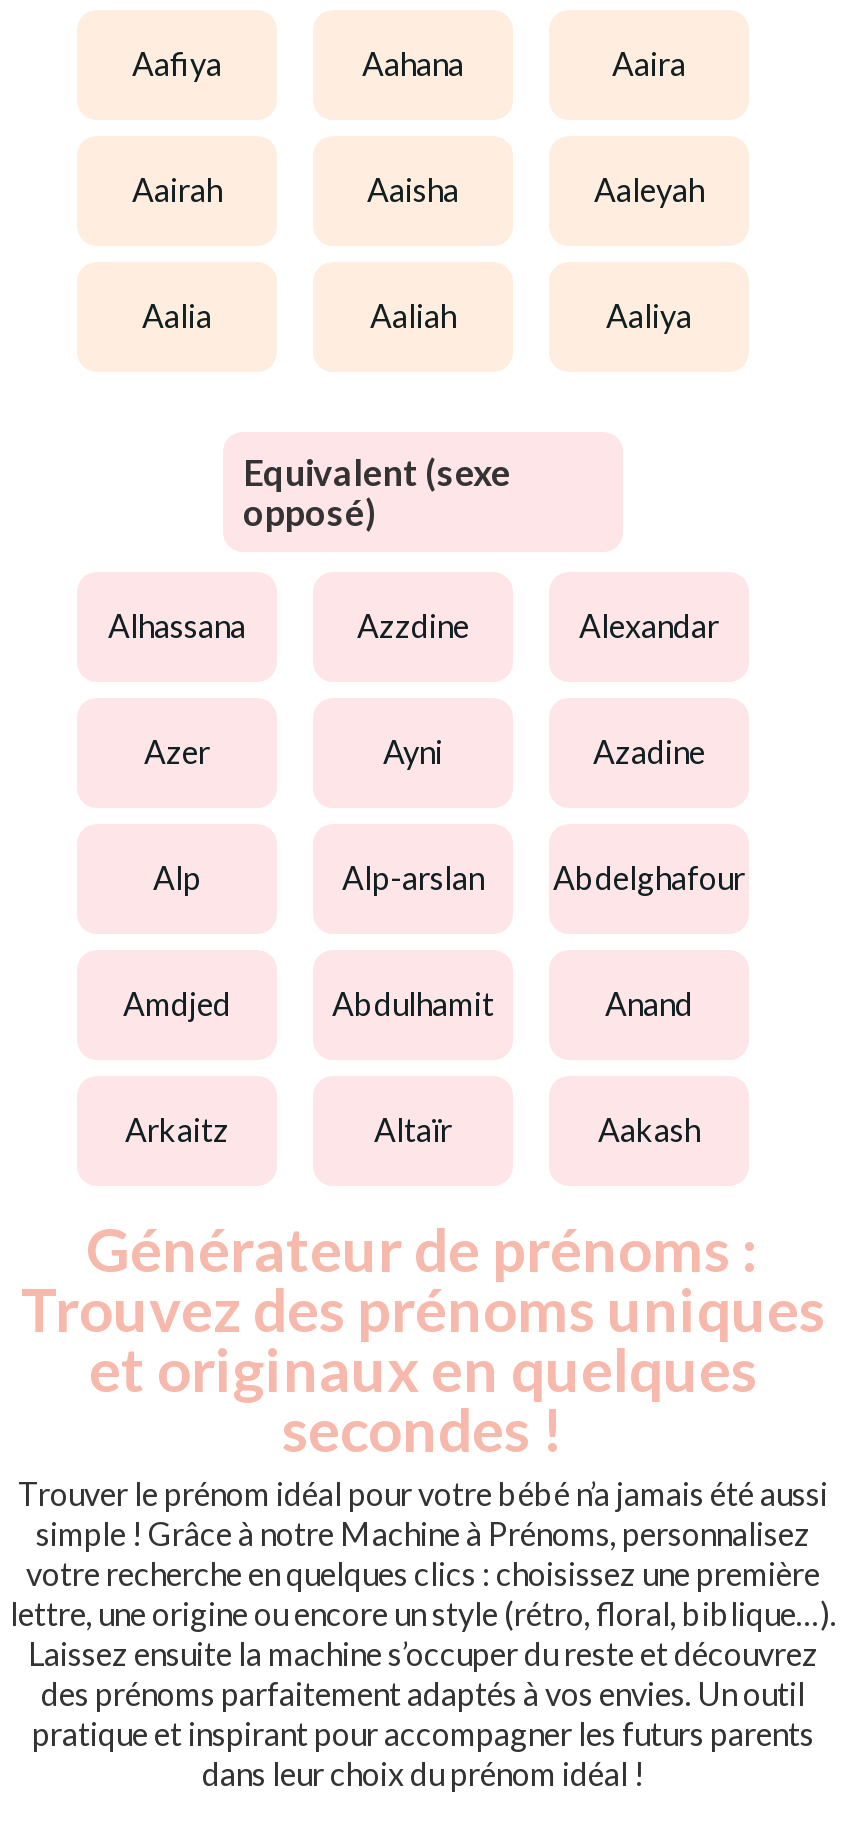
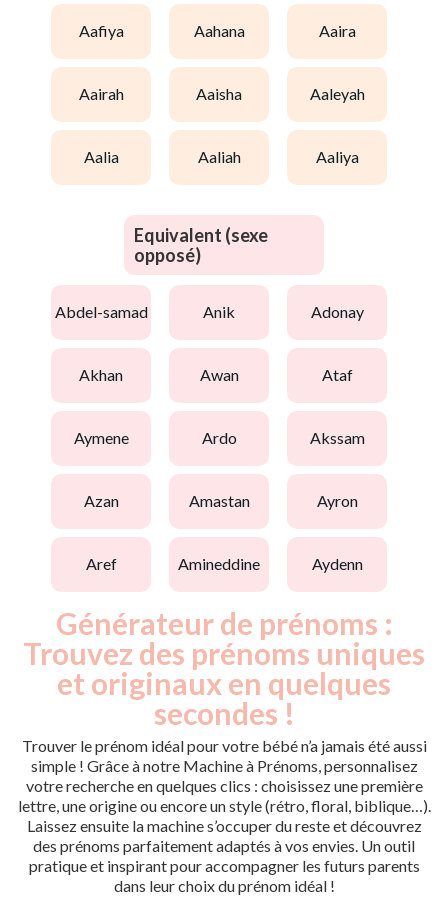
[130,606,719,644] alhassana | azzdine | alexandar -> [65,302,363,321] abdel-samad | anik | adonay
[166,732,705,770] azer | ayni | azadine -> [90,365,352,384] akhan | awan | ataf
[175,858,745,896] alp | alp-arslan | abdelghafour -> [83,428,364,447] aymene | ardo | akssam
[145,984,693,1022] amdjed | abdulhamit | anand -> [94,491,357,510] azan | amastan | ayron
[147,1110,700,1148] arkaitz | altaïr | aakash -> [96,554,362,573] aref | amineddine | aydenn

